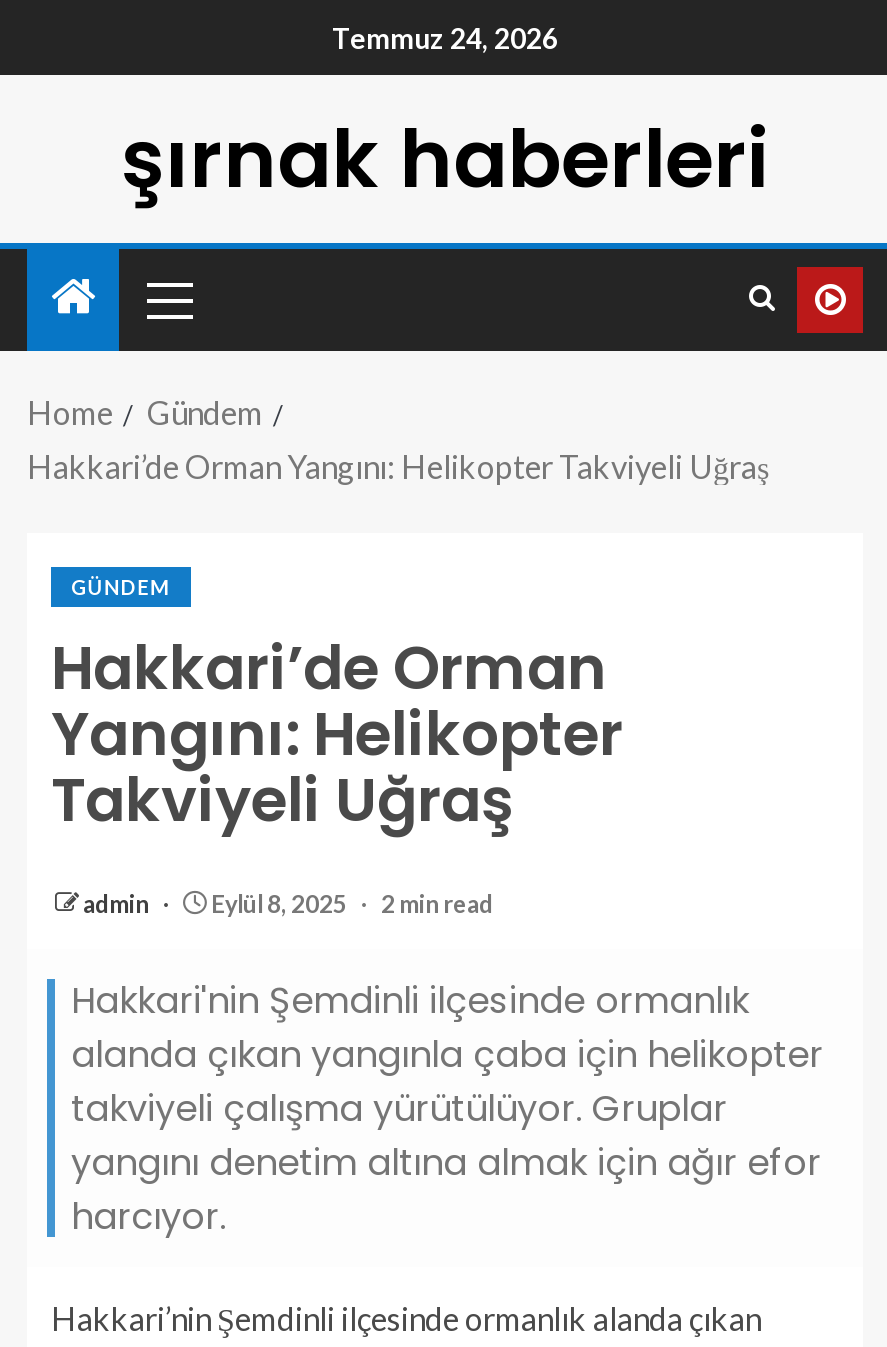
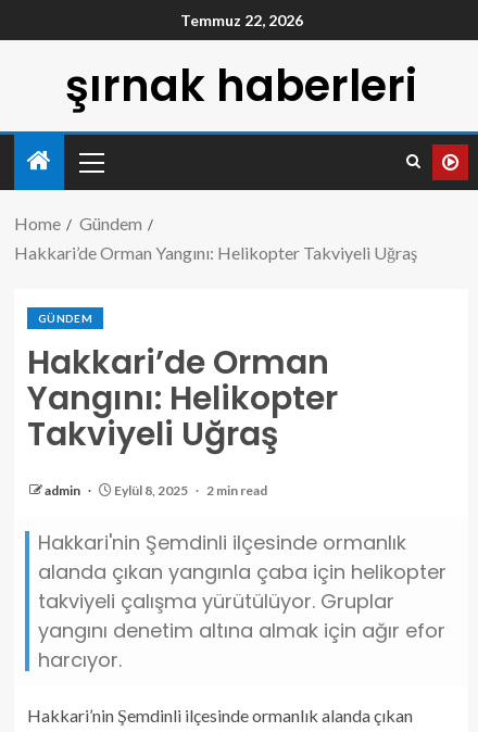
[332,21,558,55] Temmuz 24, 2026 -> [180,11,303,29] Temmuz 22, 2026

